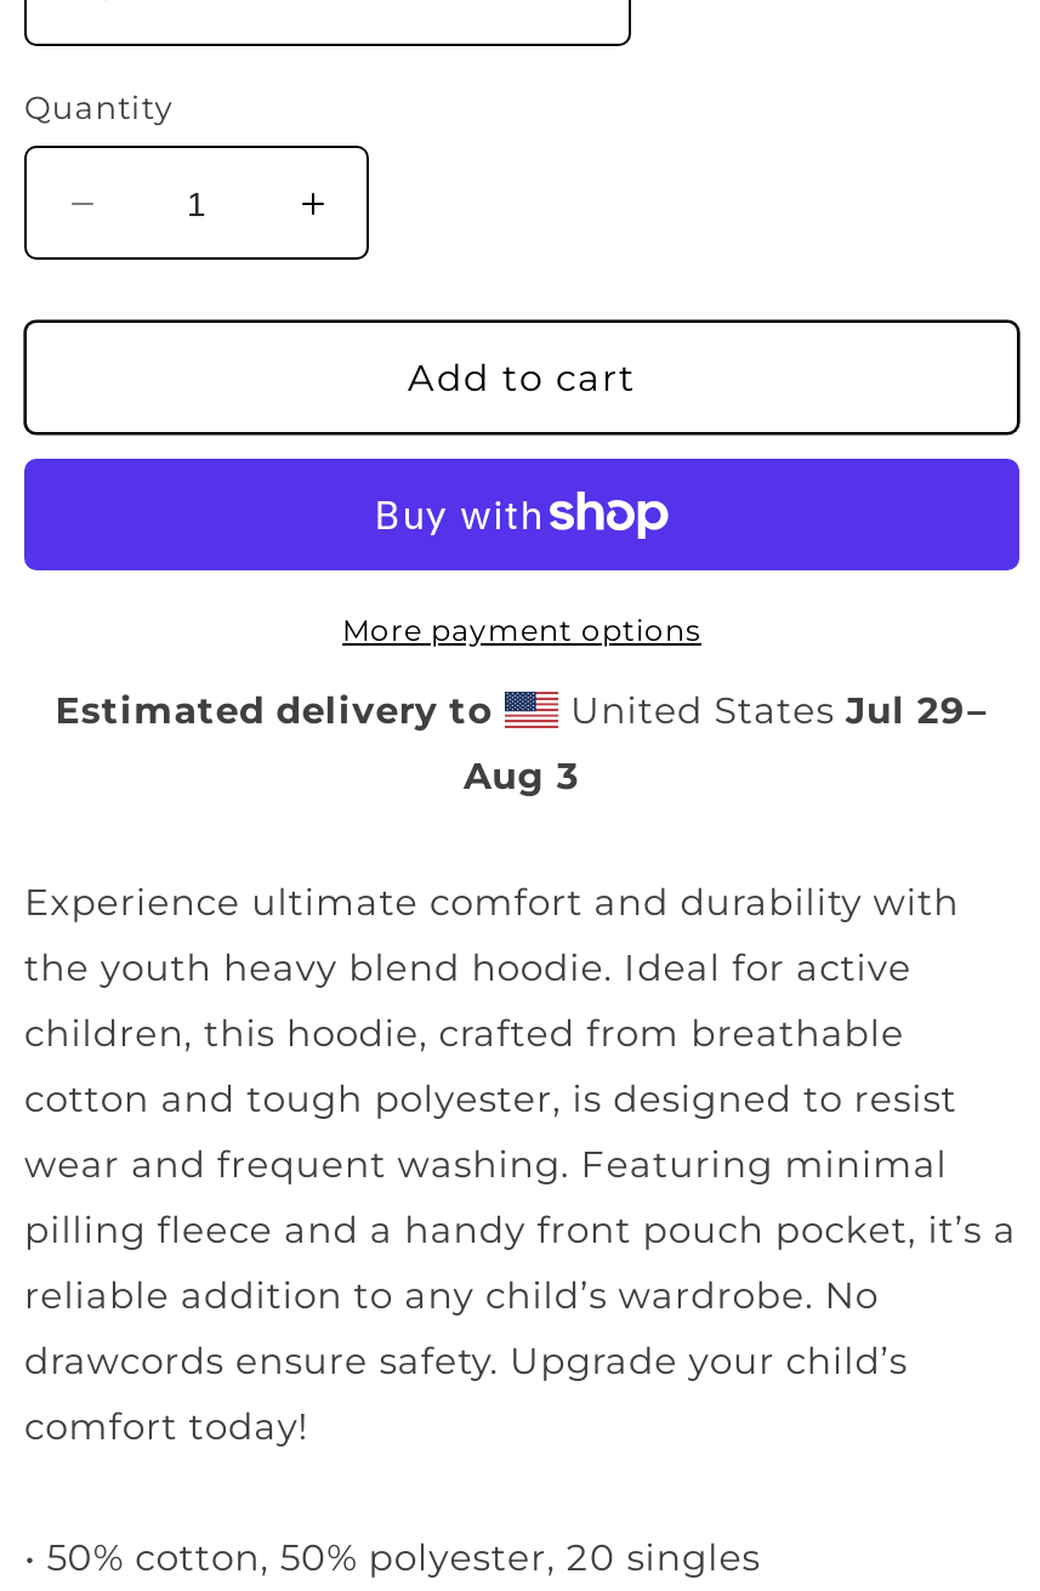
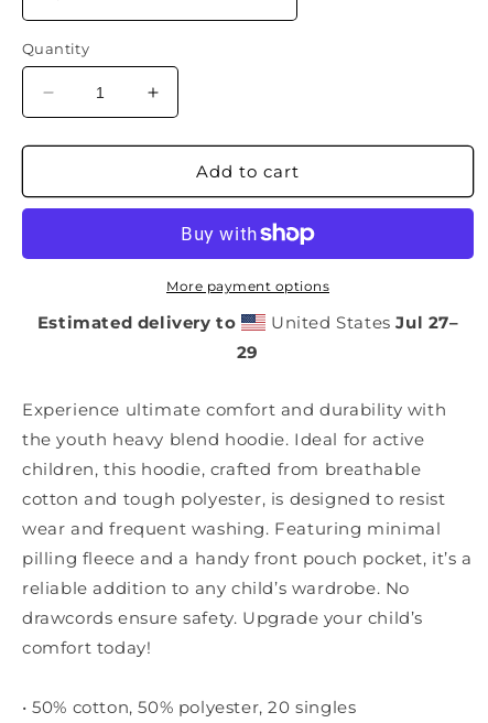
[464,687,989,799] United States Jul 29– | Aug 3 -> [237,312,459,363] United States Jul 27– | 29

